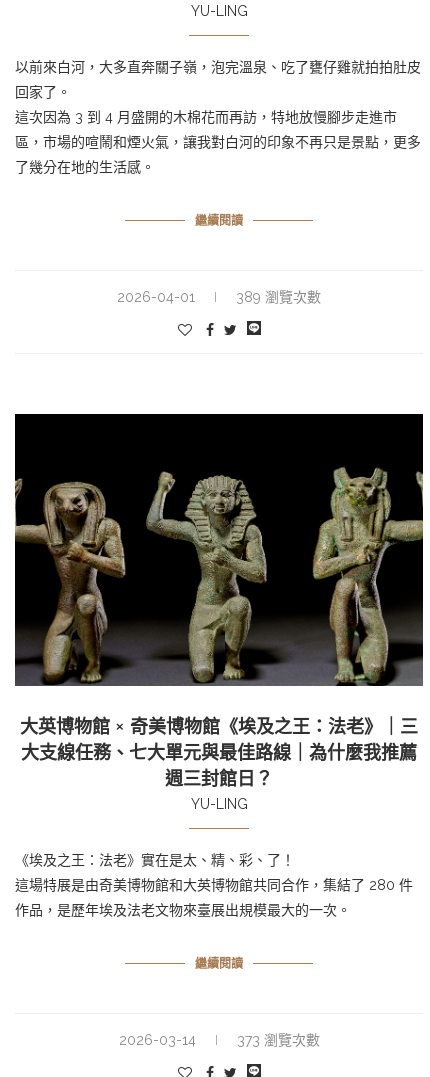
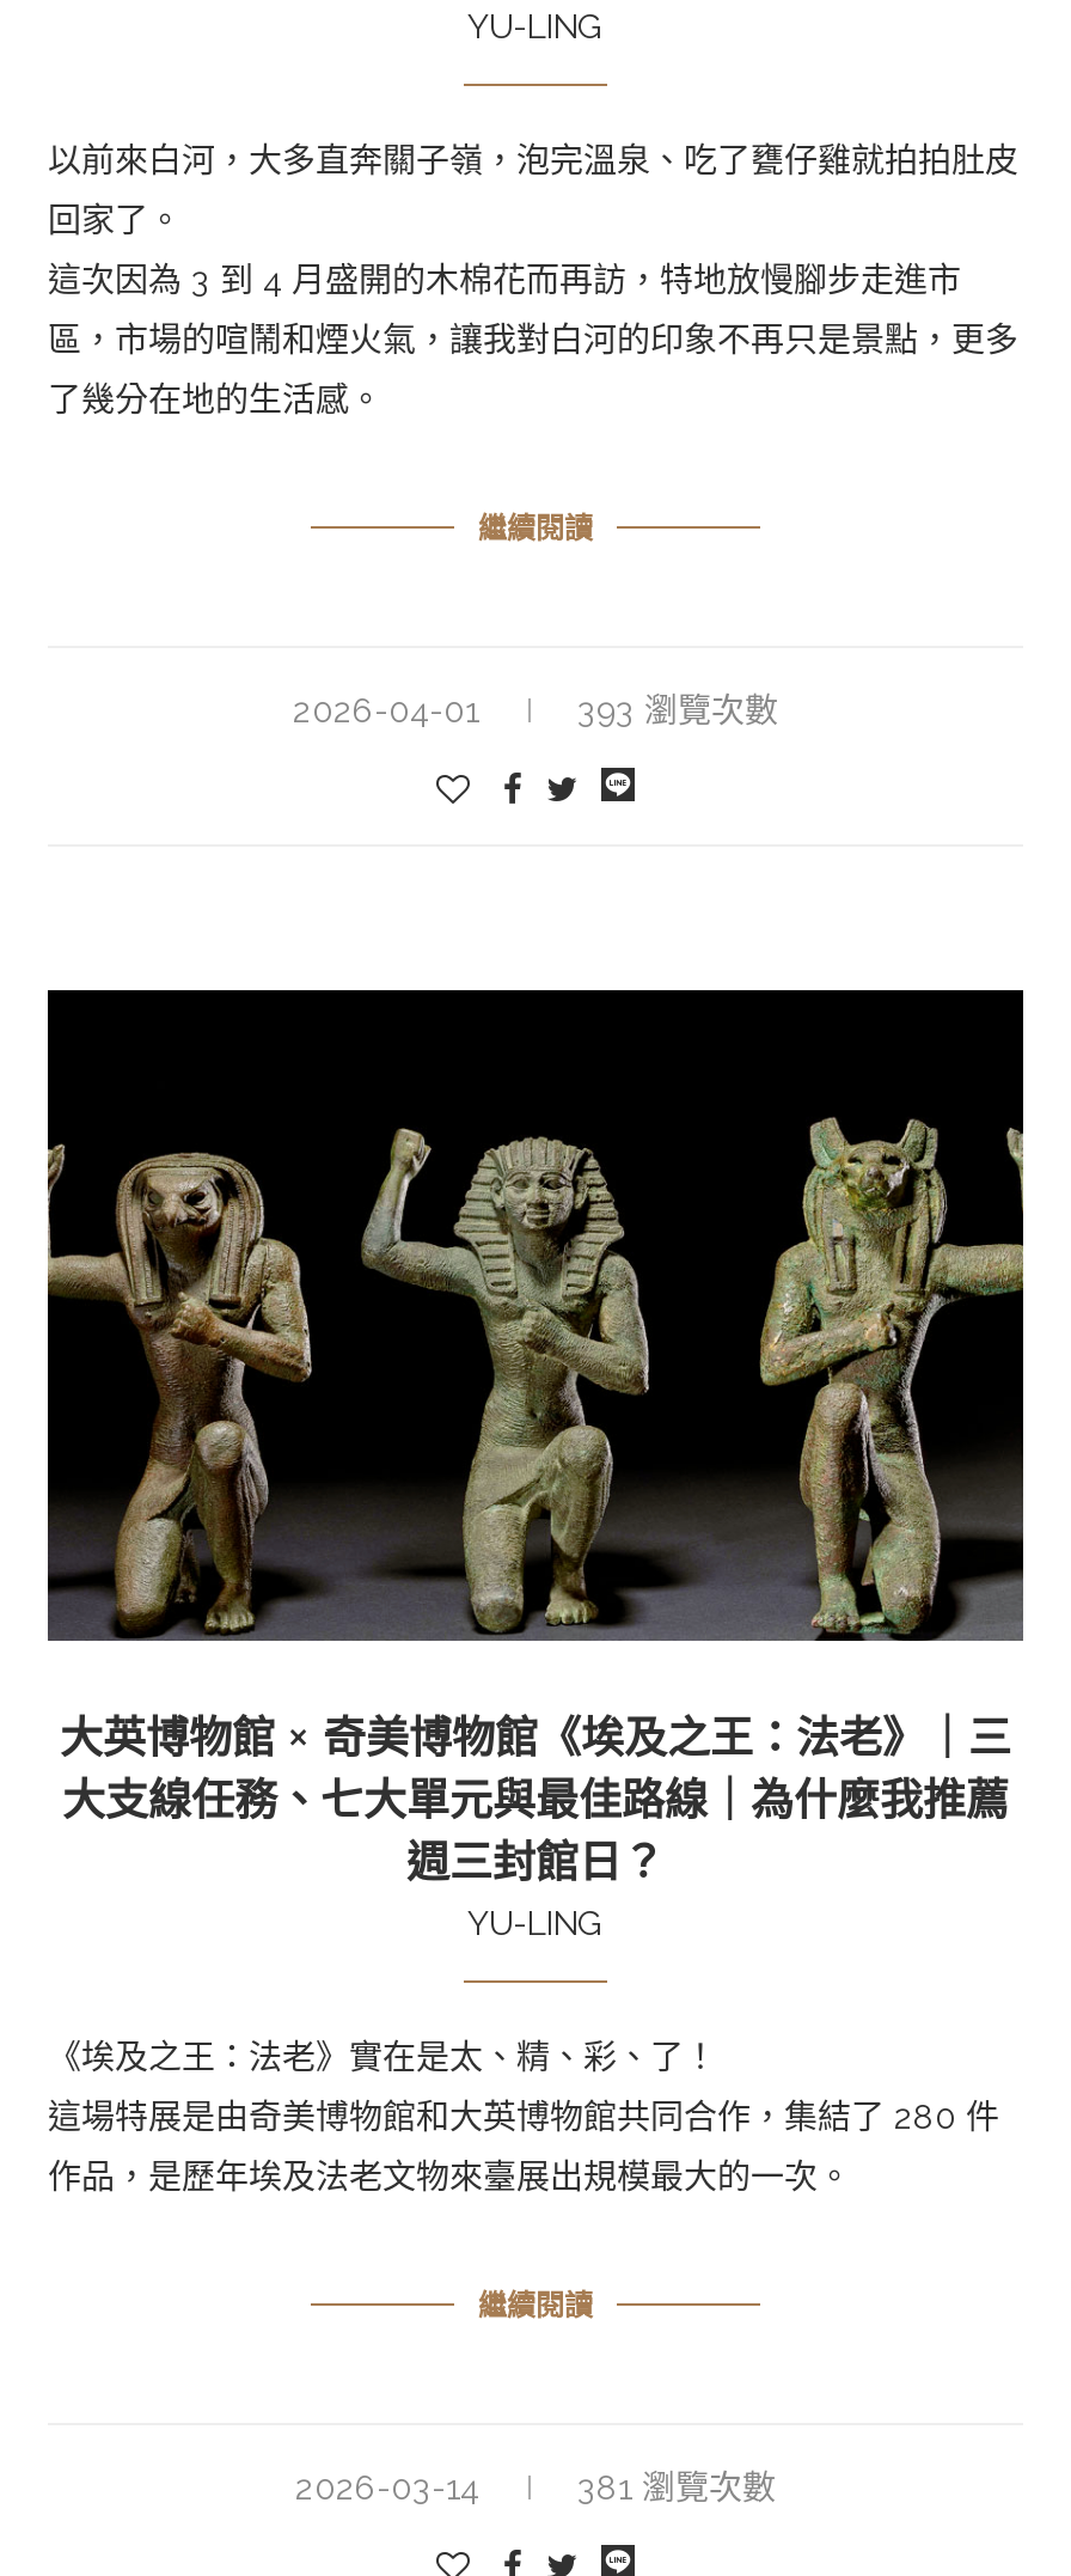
[236,289,321,305] 389 瀏覽次數 -> [577,691,778,729] 393 瀏覽次數
[236,1032,319,1048] 373 瀏覽次數 -> [577,2468,776,2507] 381 瀏覽次數

